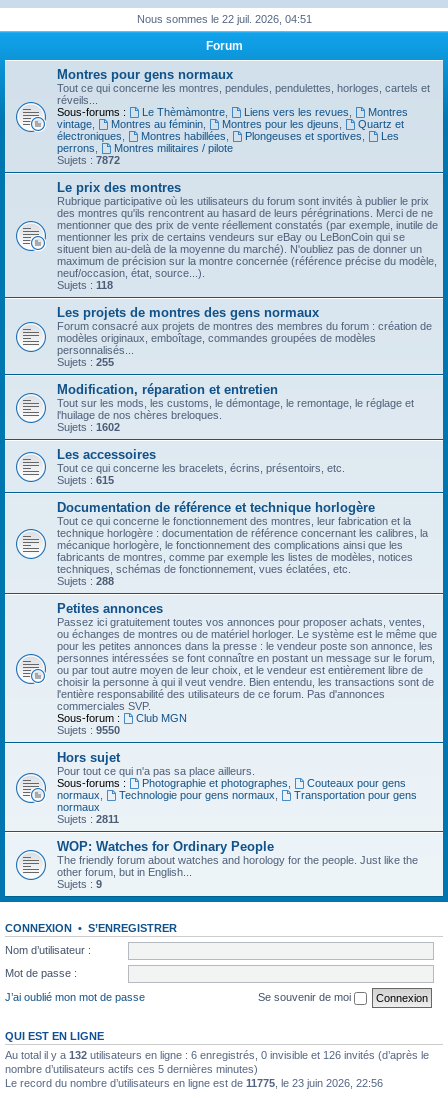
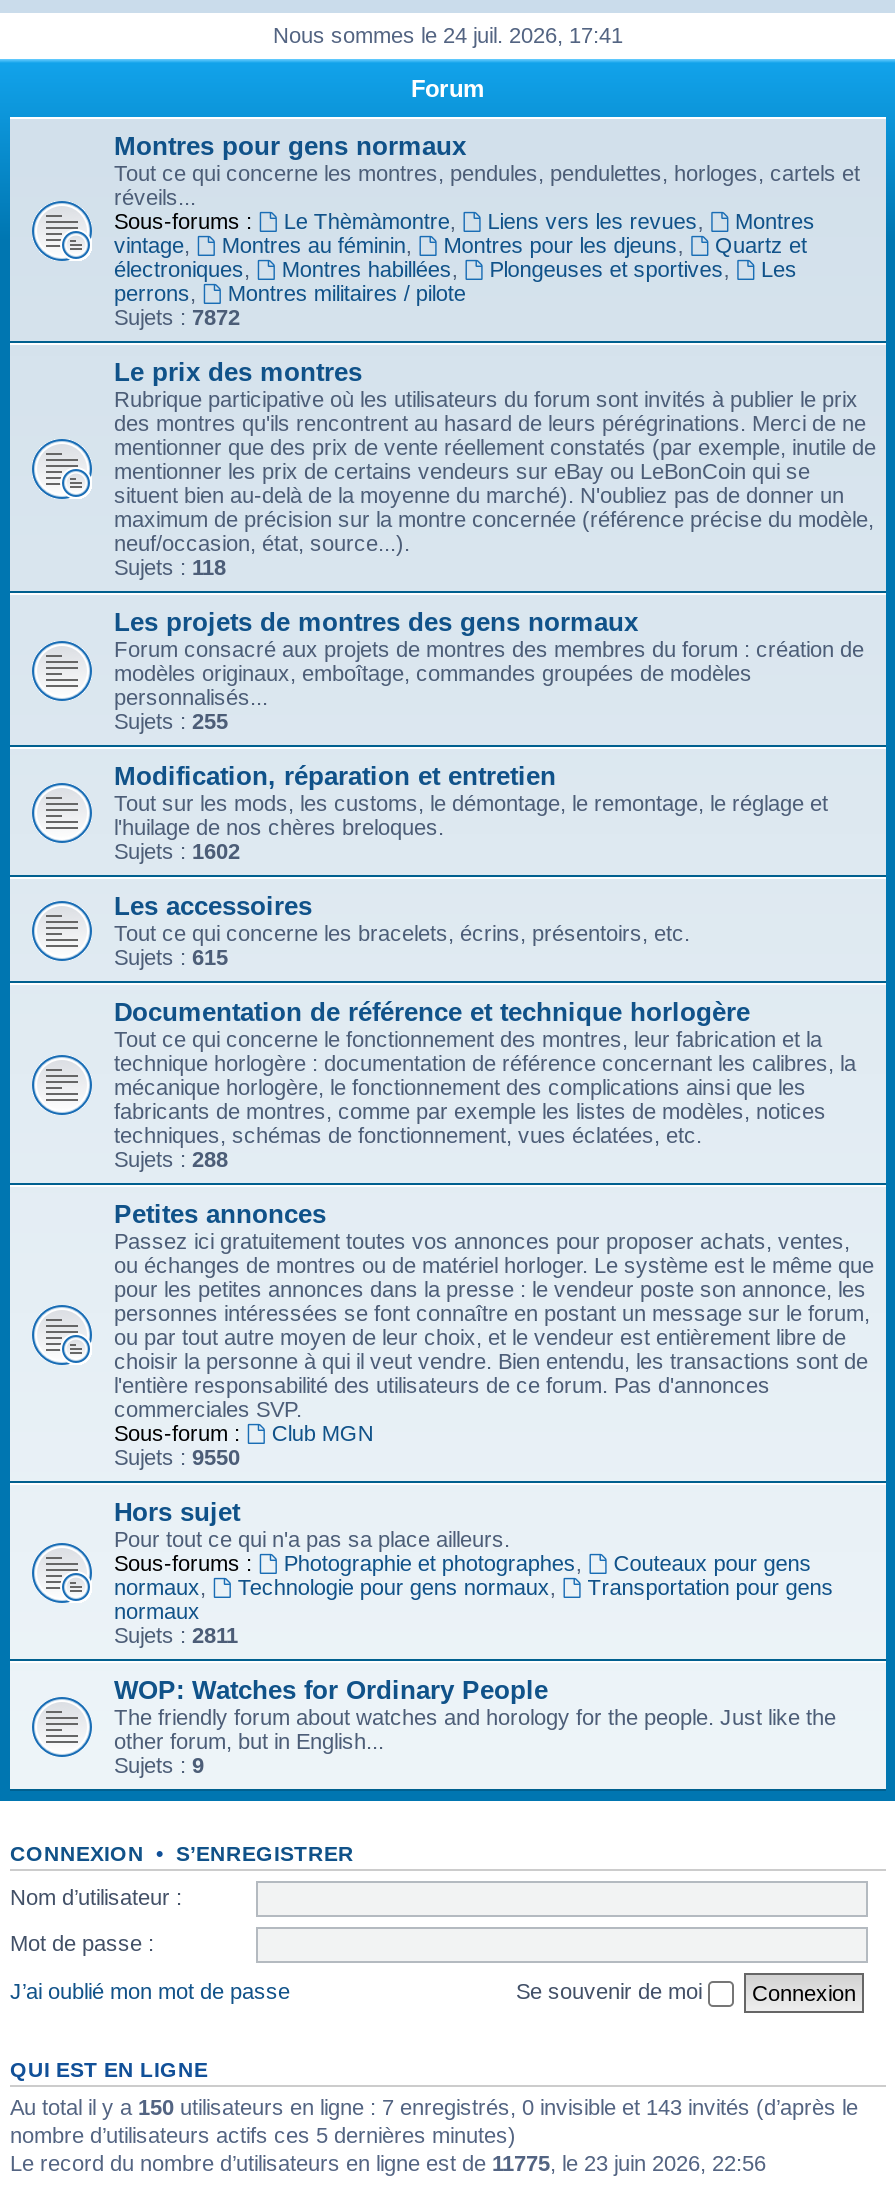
[136,13,311,25] Nous sommes le 22 juil. 2026, 04:51 -> [273,23,623,47] Nous sommes le 24 juil. 2026, 17:41
[5,1048,429,1060] Au total il y a 132 utilisateurs en ligne : 6 enregistrés, 0 invisible et 126 invités (d’après le -> [10,2094,858,2118] Au total il y a 150 utilisateurs en ligne : 7 enregistrés, 0 invisible et 143 invités (d’après le

